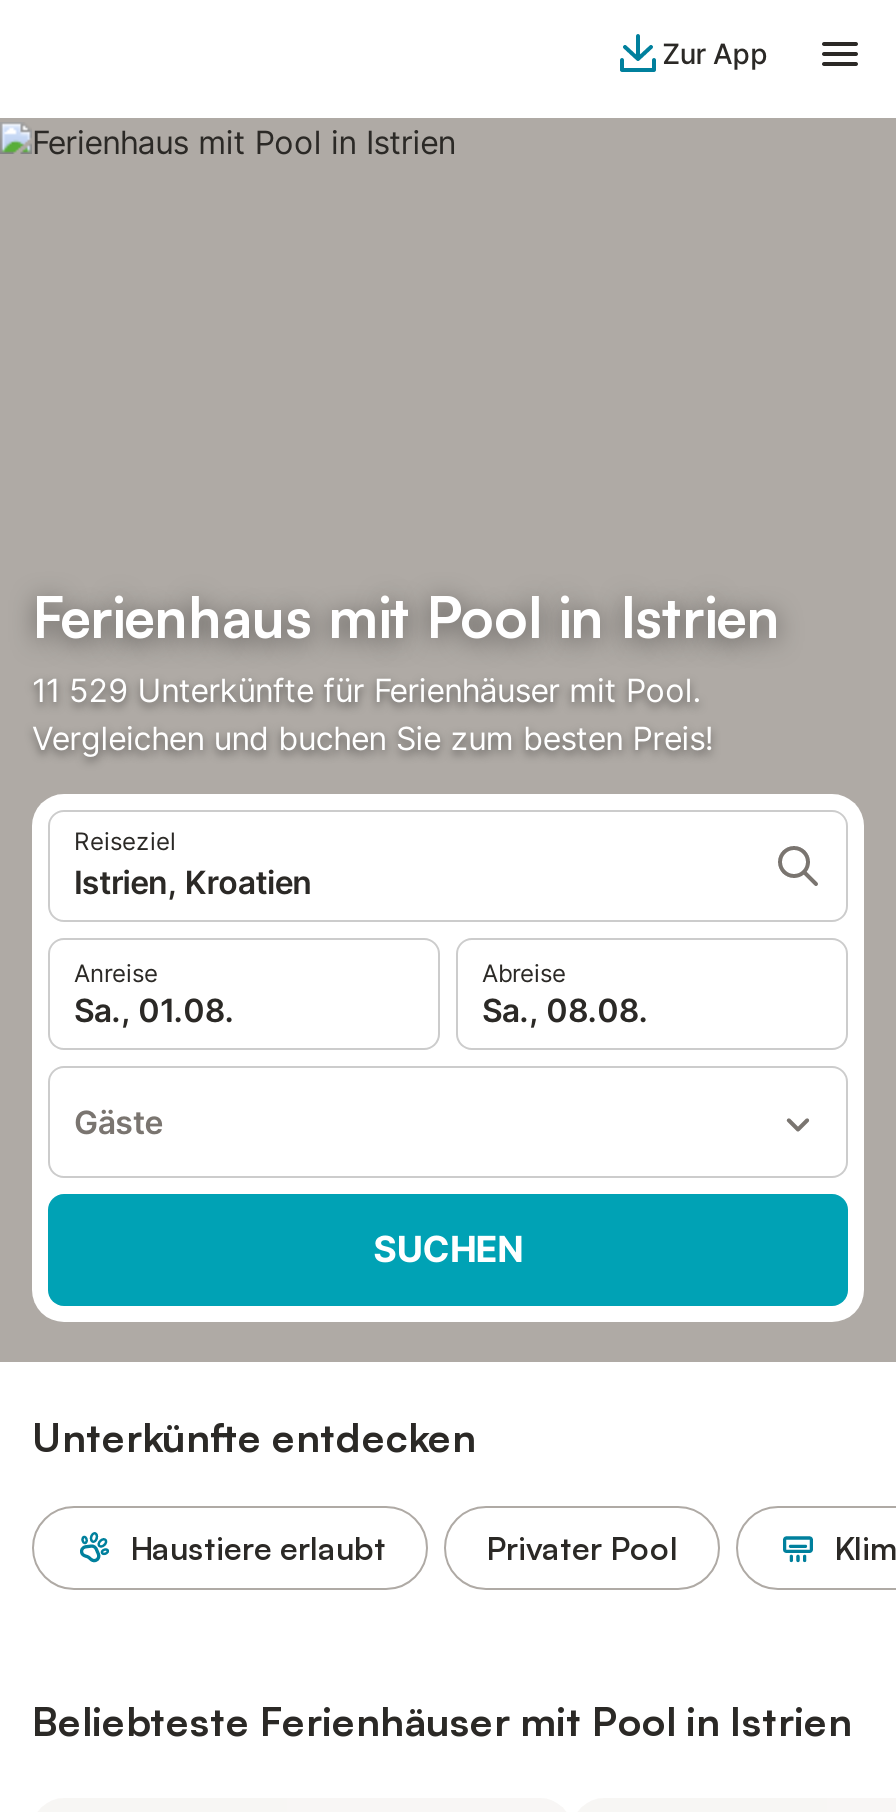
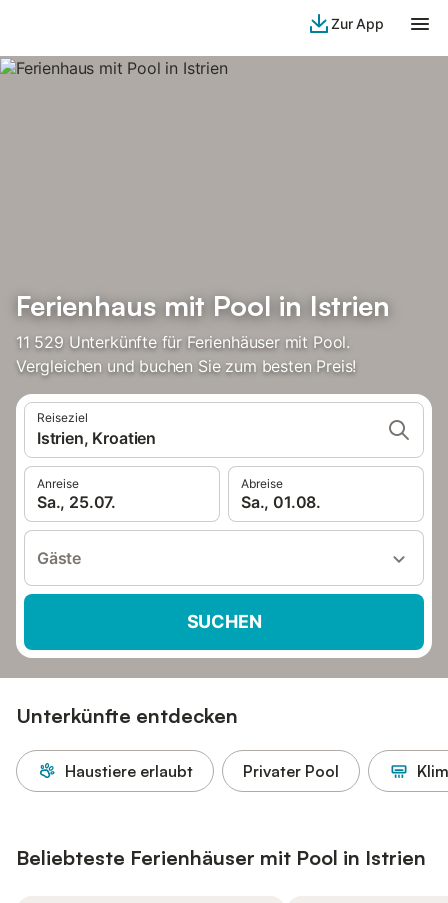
[74,990,234,1030] Sa., 01.08. -> [37,492,116,512] Sa., 25.07.
[482,990,648,1030] Sa., 08.08. -> [241,492,321,512] Sa., 01.08.

